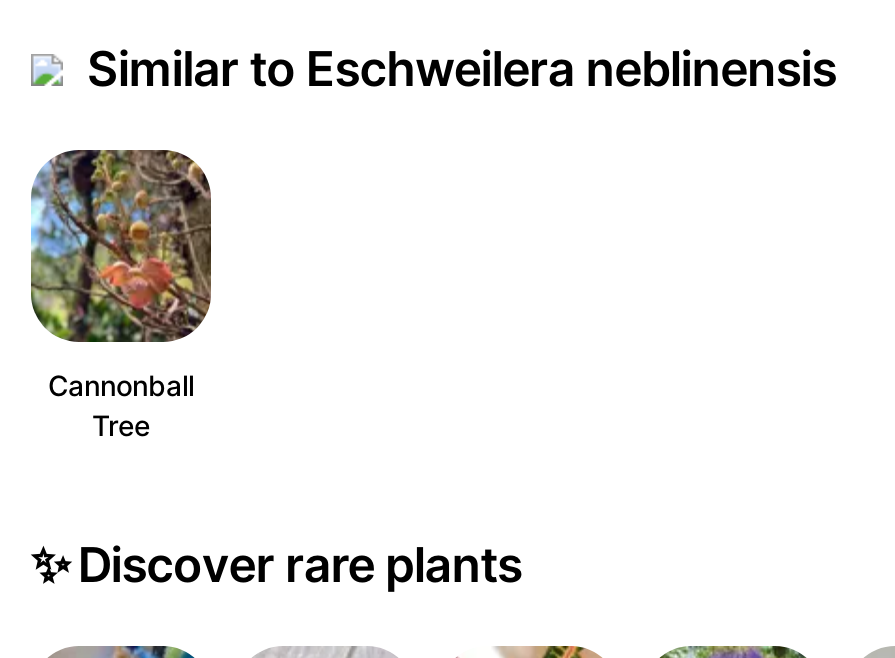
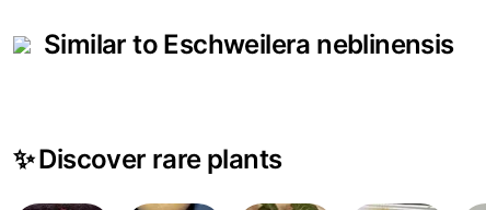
[29,148,213,442] [image] | Cannonball | Tree -> none

